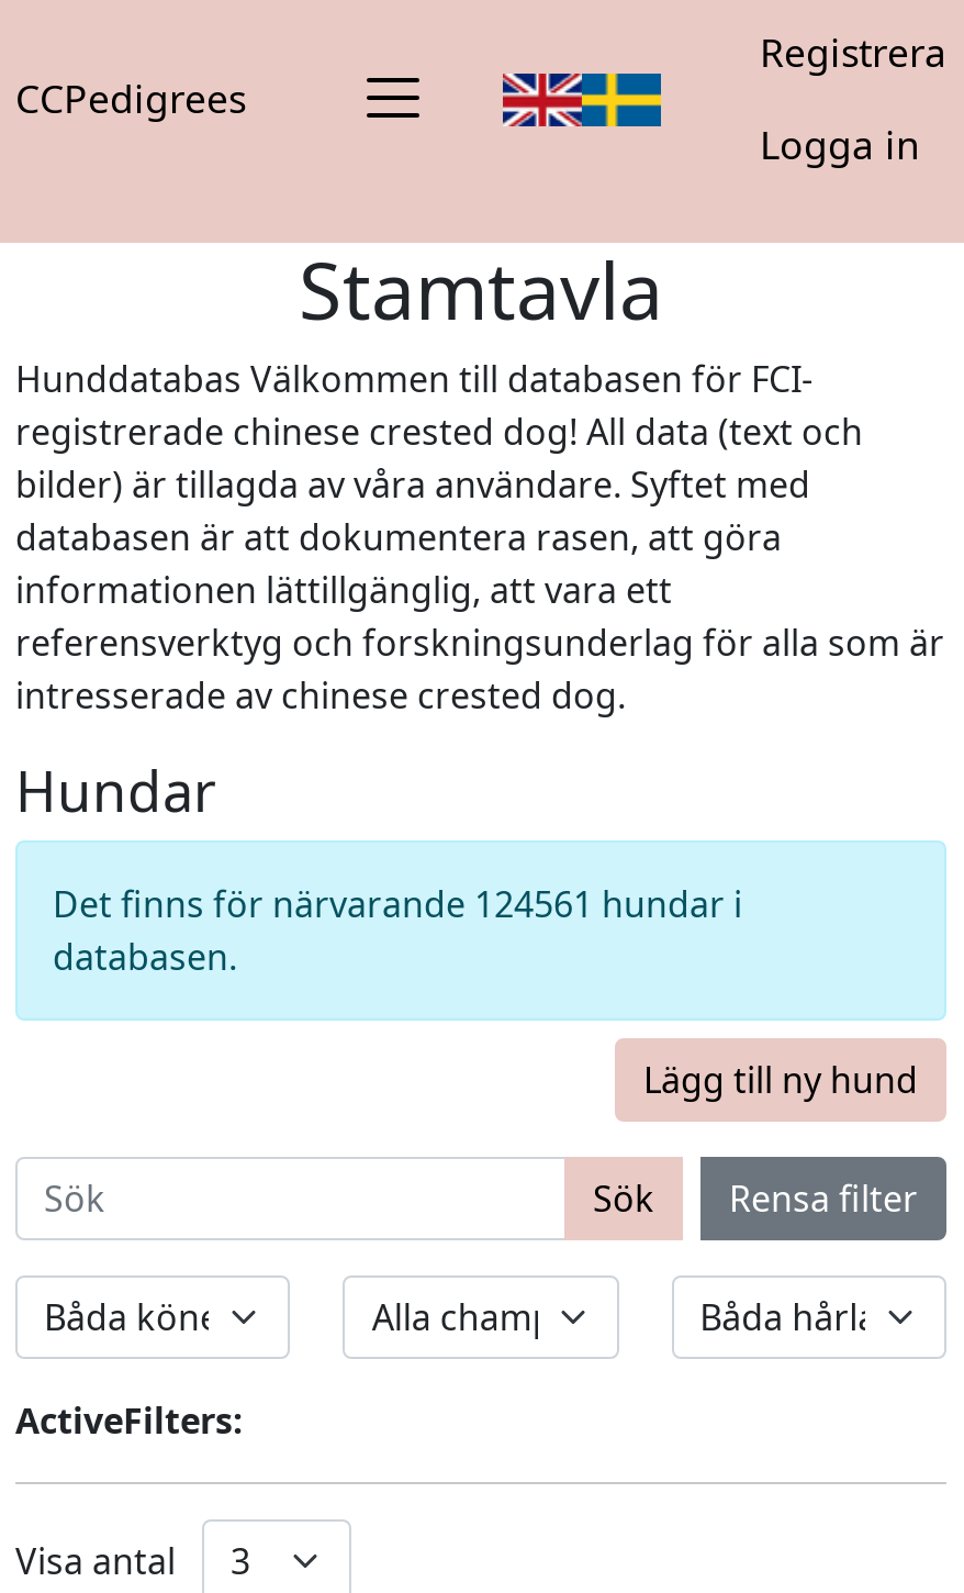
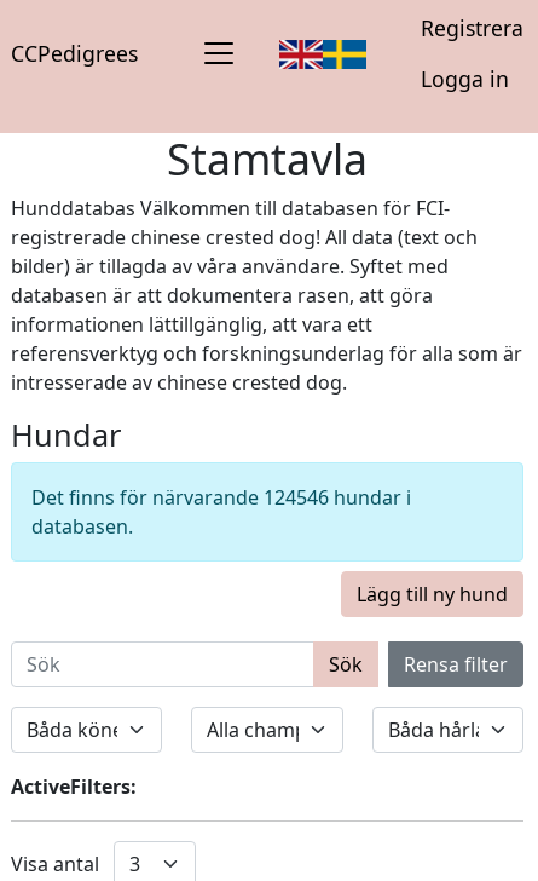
[53,880,742,928] Det finns för närvarande 124561 hundar i -> [31,484,411,511] Det finns för närvarande 124546 hundar i

